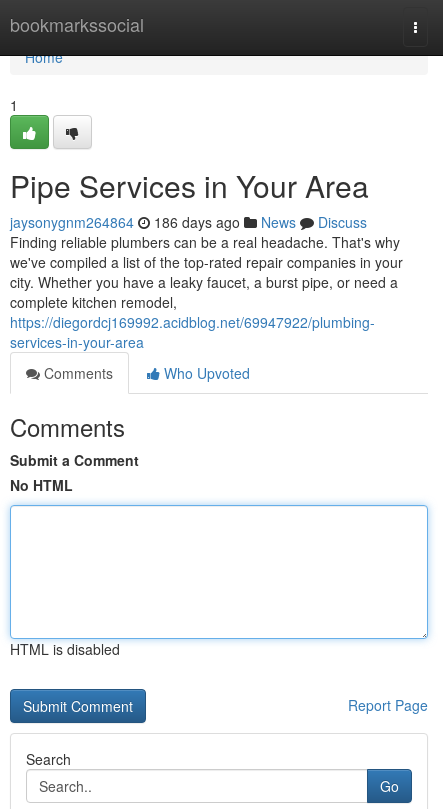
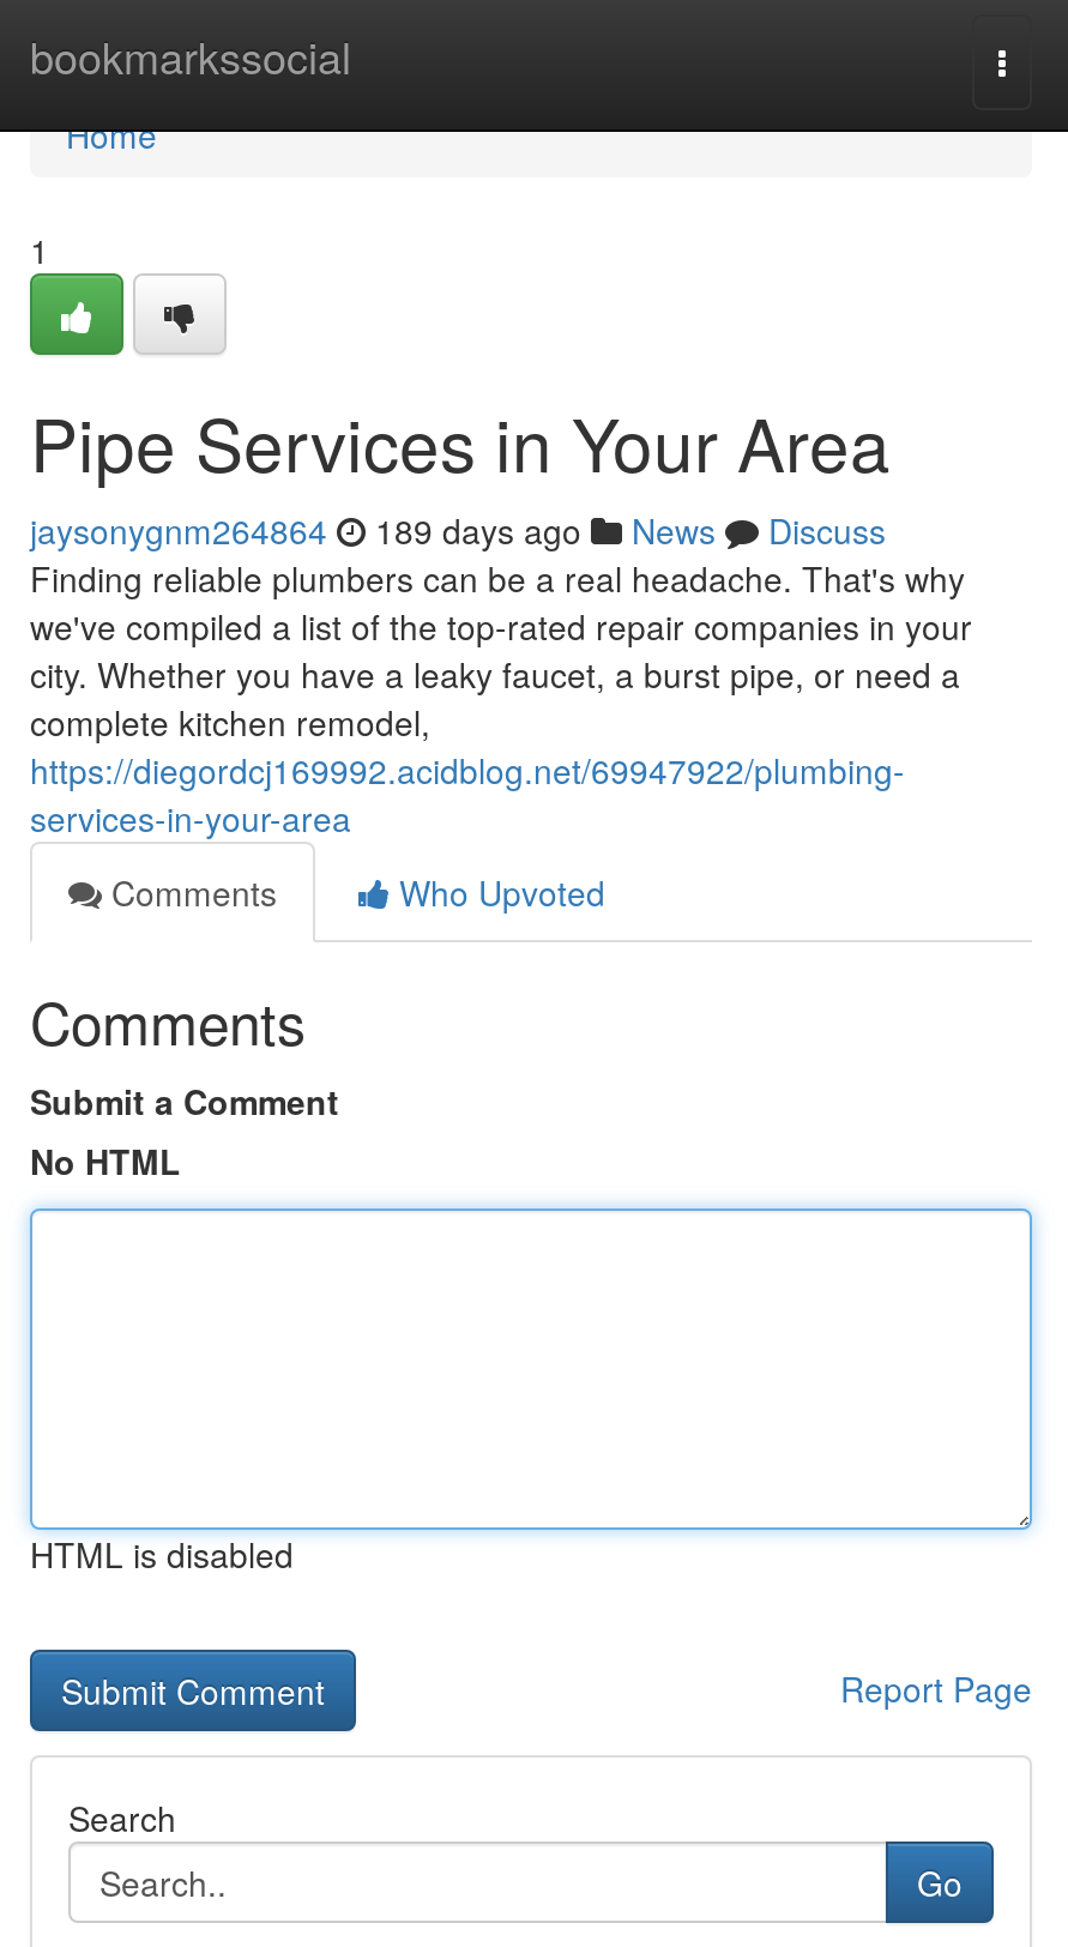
[10,212,367,232] jaysonygnm264864 186 days ago News Discuss -> [30,506,886,554] jaysonygnm264864 189 days ago News Discuss

